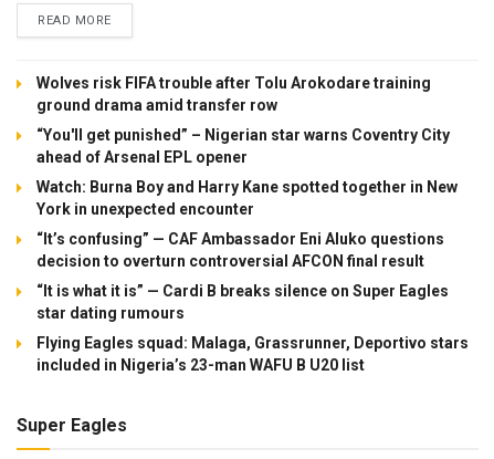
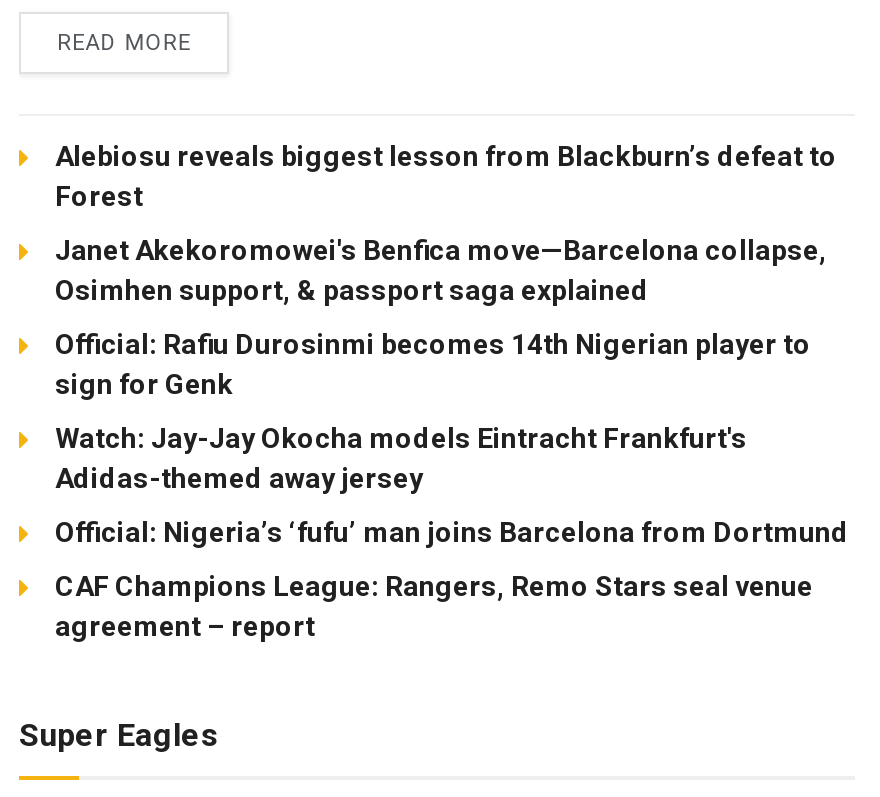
[36,74,431,114] Wolves risk FIFA trouble after Tolu Arokodare training | ground drama amid transfer row -> [55,140,837,212] Alebiosu reveals biggest lesson from Blackburn’s defeat to | Forest
[36,126,450,166] “You'll get punished” – Nigerian star warns Coventry City | ahead of Arsenal EPL opener -> [55,234,827,306] Janet Akekoromowei's Benfica move—Barcelona collapse, | Osimhen support, & passport saga explained
[36,178,458,218] Watch: Burna Boy and Harry Kane spotted together in New | York in unexpected encounter -> [55,328,811,400] Official: Rafiu Durosinmi becomes 14th Nigerian player to | sign for Genk
[36,230,444,270] “It’s confusing” — CAF Ambassador Eni Aluko questions | decision to overturn controversial AFCON final result -> [55,422,747,494] Watch: Jay-Jay Okocha models Eintracht Frankfurt's | Adidas-themed away jersey
[36,282,449,322] “It is what it is” — Cardi B breaks silence on Super Eagles | star dating rumours -> [55,516,849,548] Official: Nigeria’s ‘fufu’ man joins Barcelona from Dortmund
[36,334,469,374] Flying Eagles squad: Malaga, Grassrunner, Deportivo stars | included in Nigeria’s 23-man WAFU B U20 list -> [55,570,813,642] CAF Champions League: Rangers, Remo Stars seal venue | agreement – report

